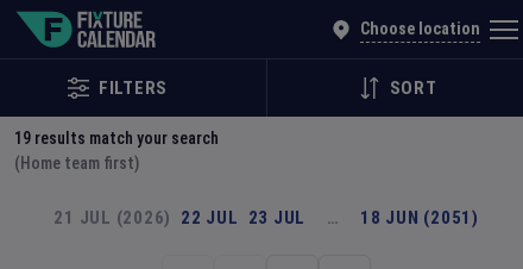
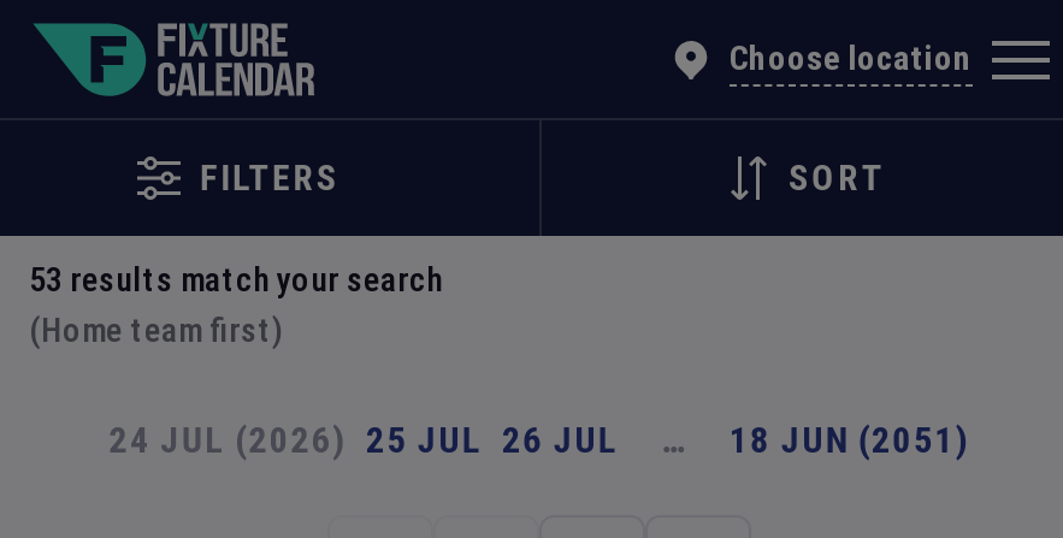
[14,129,219,148] 19 results match your search -> [29,260,443,298] 53 results match your search
[54,207,305,229] 21 JUL (2026) 22 JUL 23 JUL -> [109,419,619,462] 24 JUL (2026) 25 JUL 26 JUL

